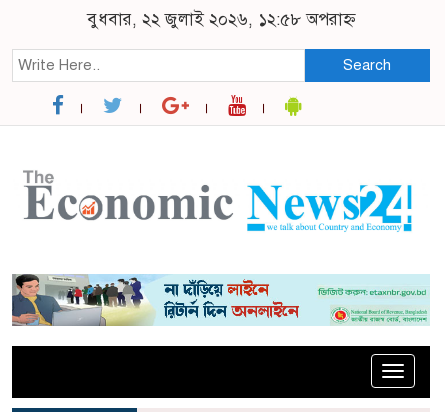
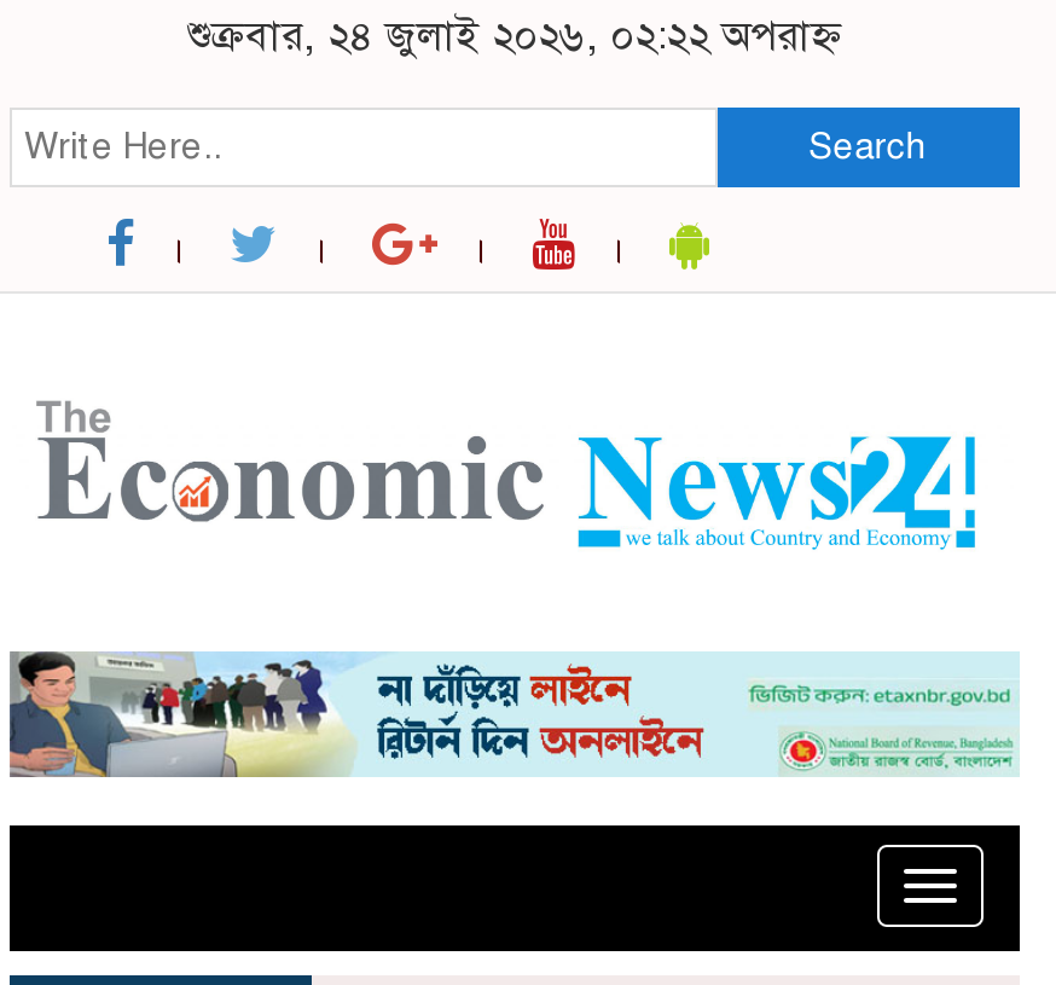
[86,9,355,30] বুধবার, ২২ জুলাই ২০২৬, ১২:৫৮ অপরাহ্ন -> [187,11,842,62] শুক্রবার, ২৪ জুলাই ২০২৬, ০২:২২ অপরাহ্ন

